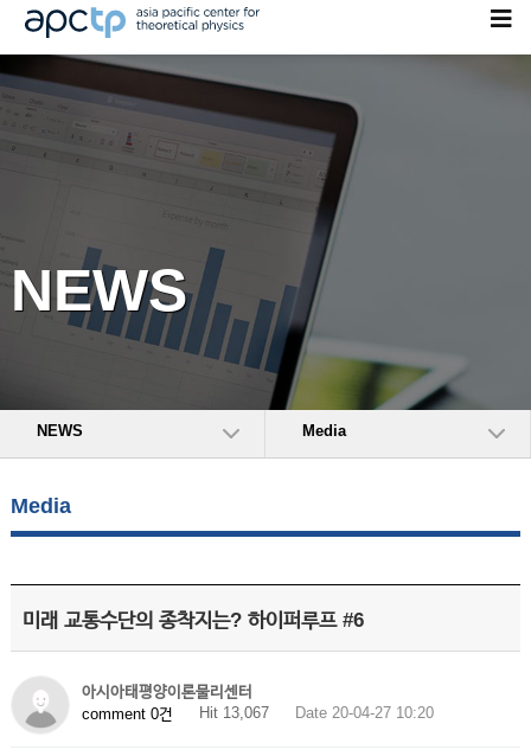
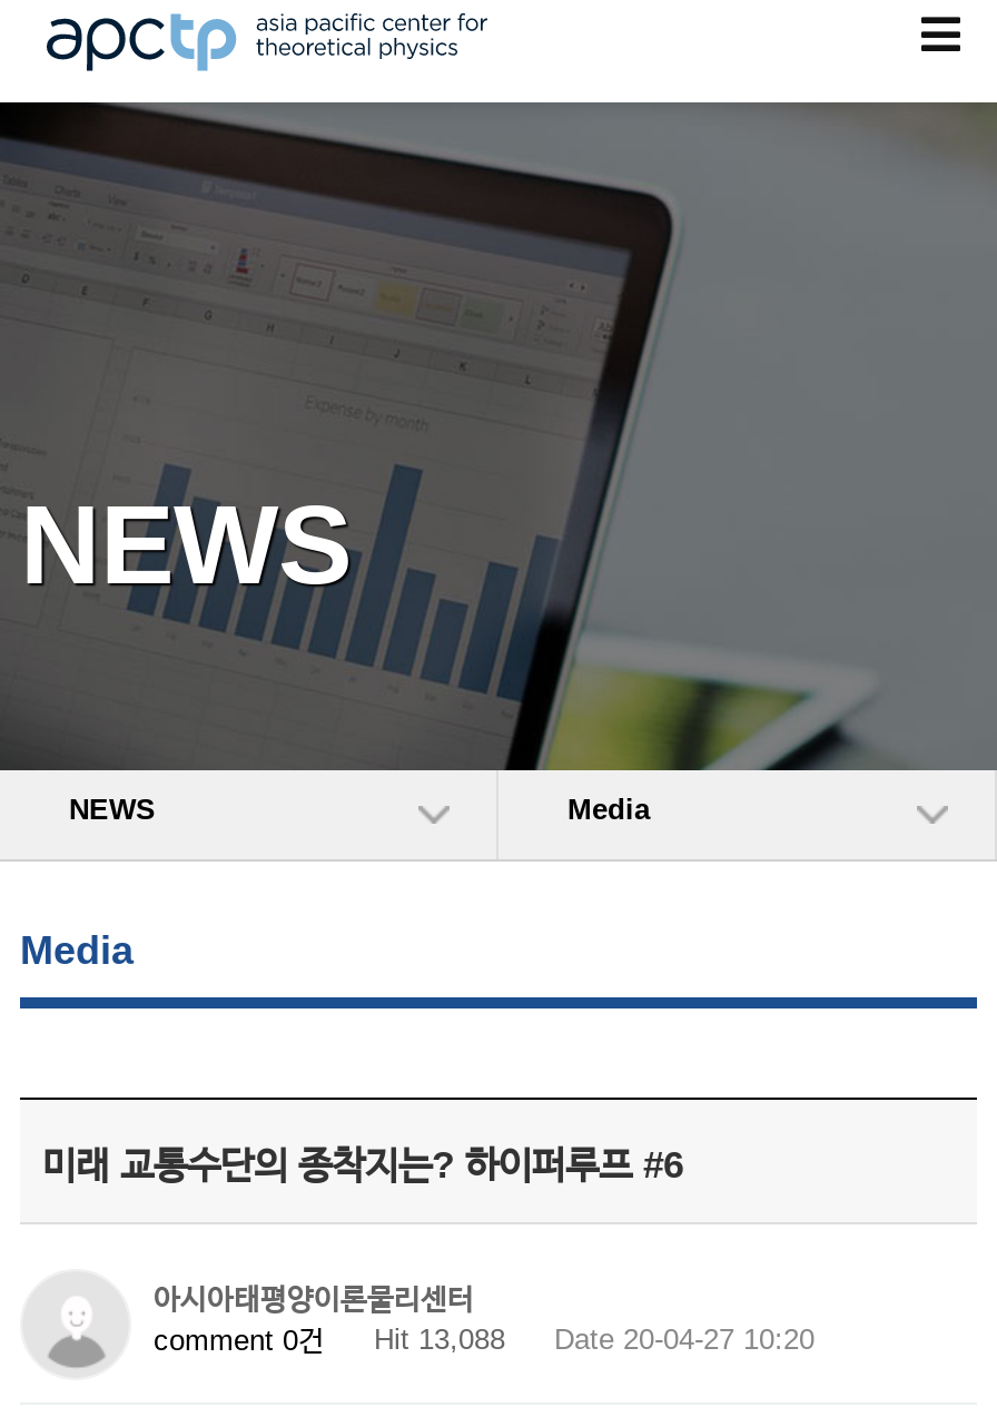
[82,704,434,722] comment 0건 Hit 13,067 Date 20-04-27 10:20 -> [154,1322,815,1357] comment 0건 Hit 13,088 Date 20-04-27 10:20

